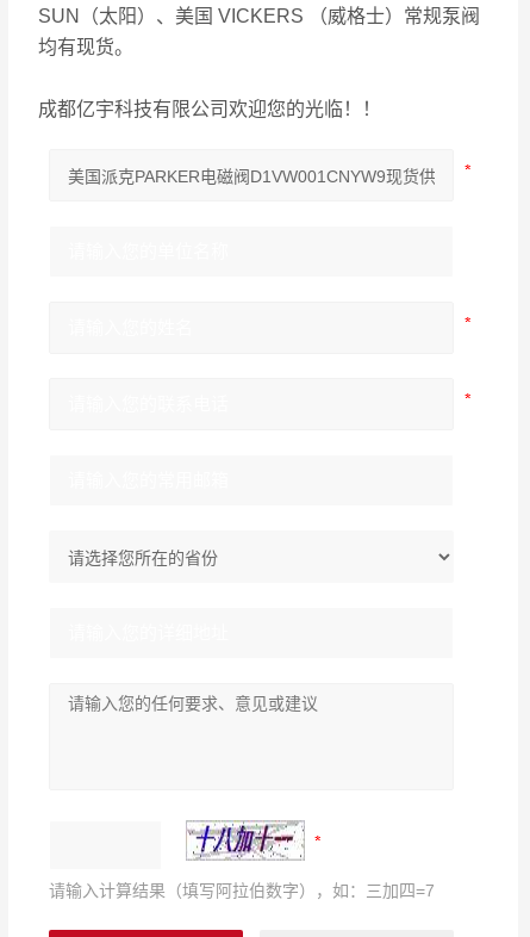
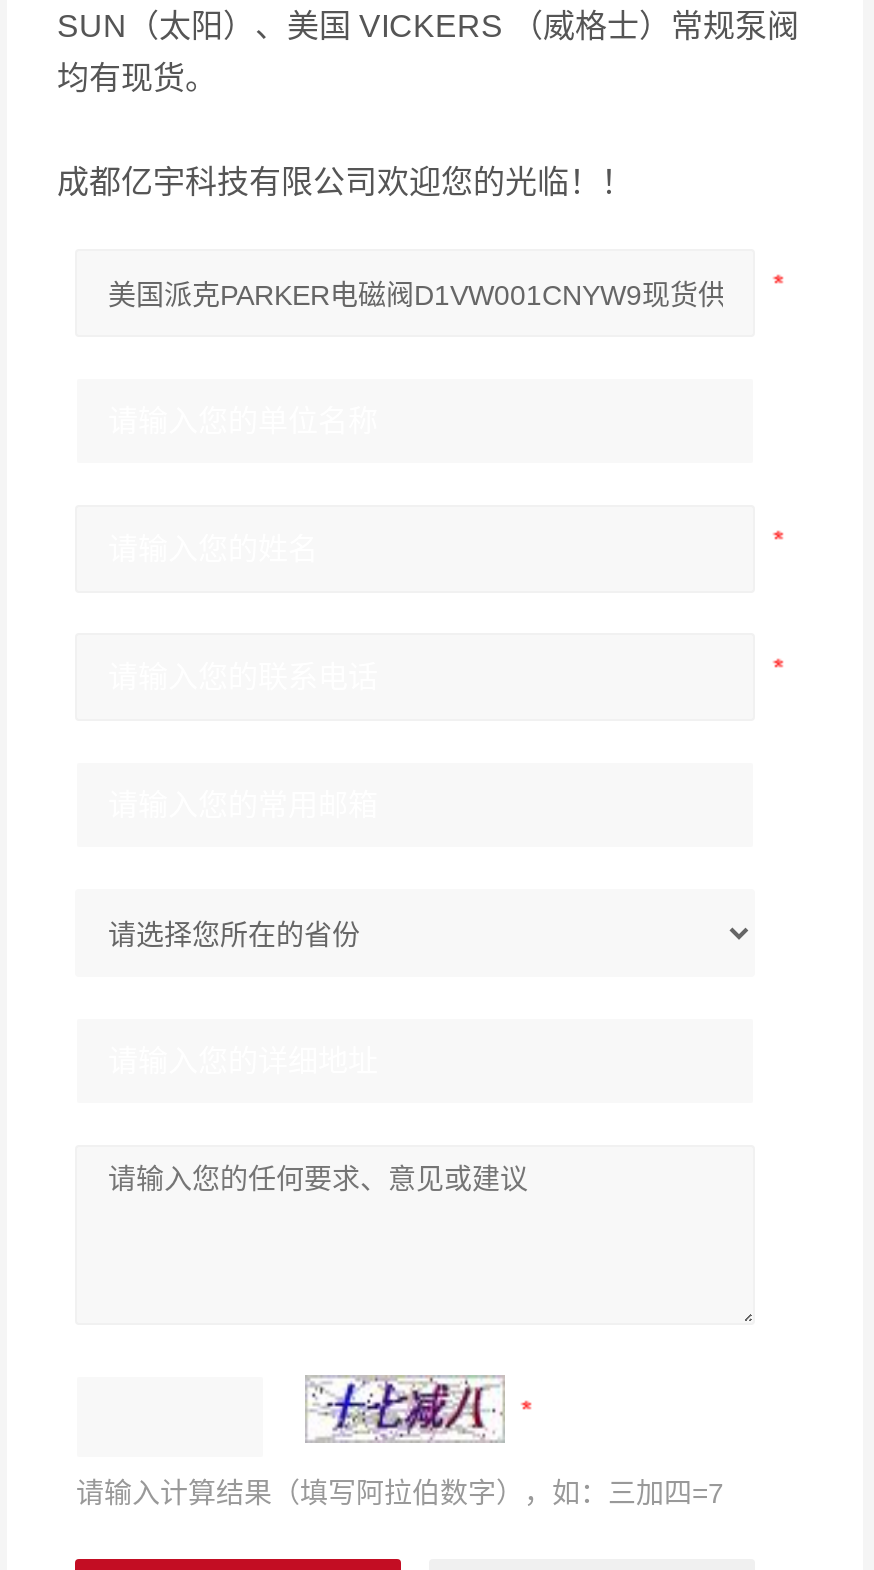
[187,820,305,860] [image] -> [305,1375,505,1441] [image]

